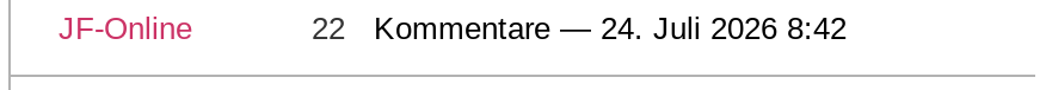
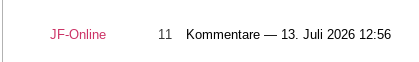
[302,11,345,46] 22 -> [153,26,171,41] 11
[374,11,847,46] Kommentare — 24. Juli 2026 8:42 -> [185,26,390,41] Kommentare — 13. Juli 2026 12:56

